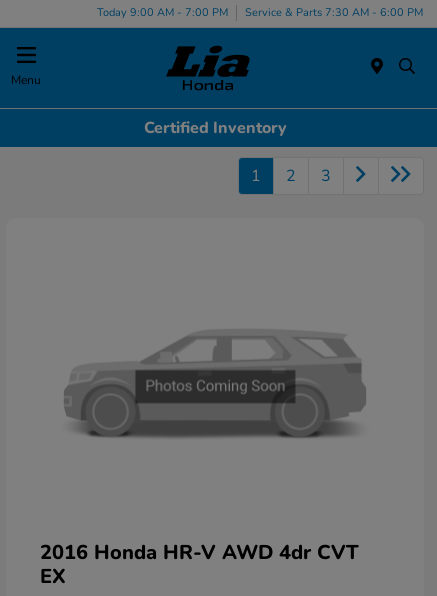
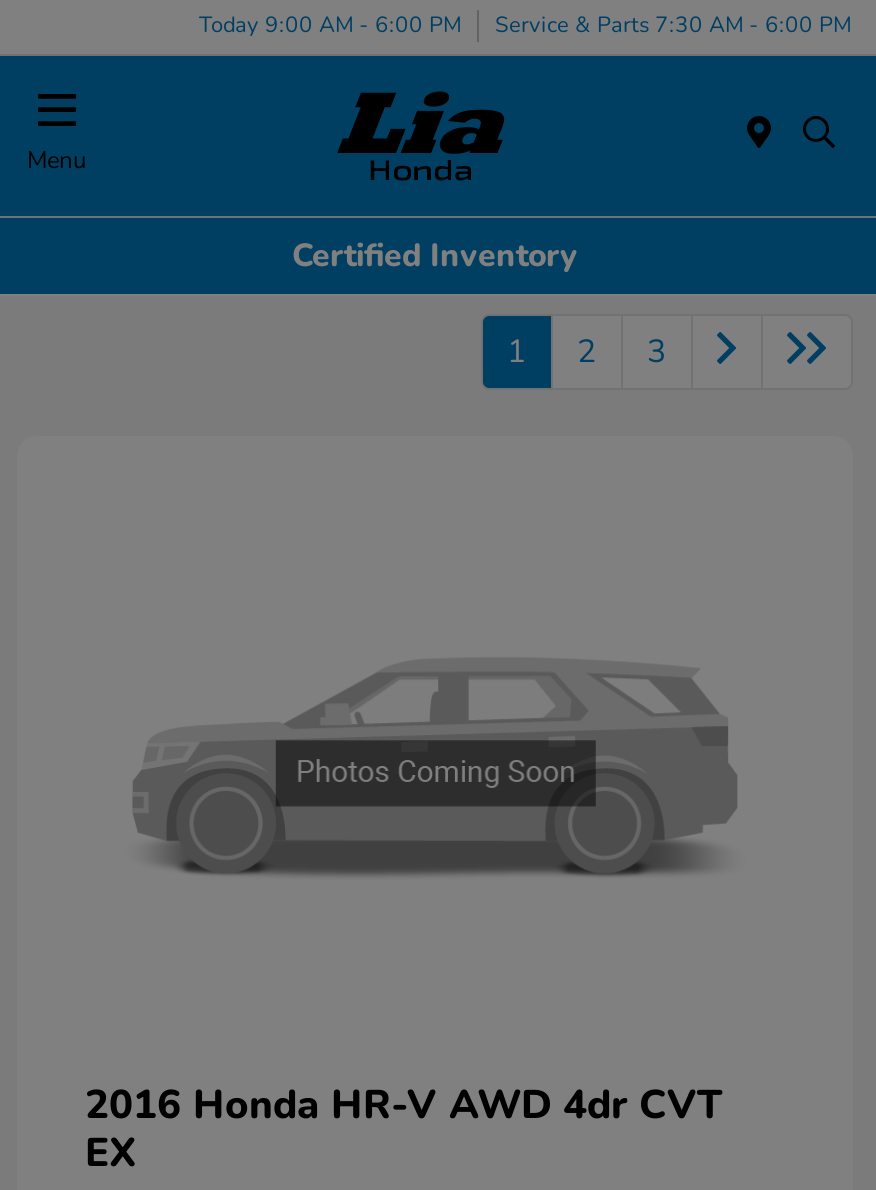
[97,4,423,19] Today 9:00 AM - 7:00 PM Service & Parts 7:30 AM - 6:00 PM -> [199,9,851,39] Today 9:00 AM - 6:00 PM Service & Parts 7:30 AM - 6:00 PM

